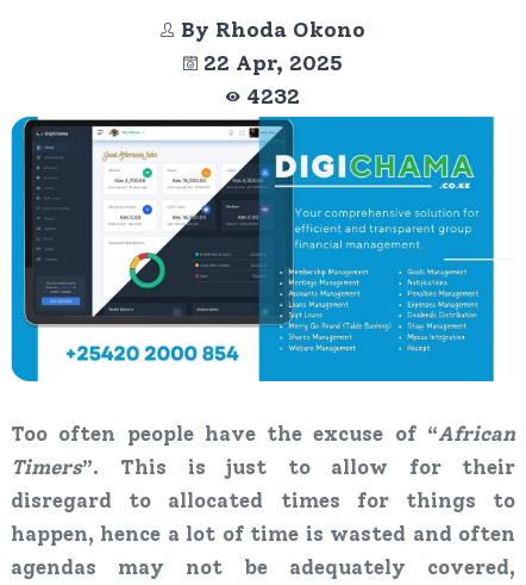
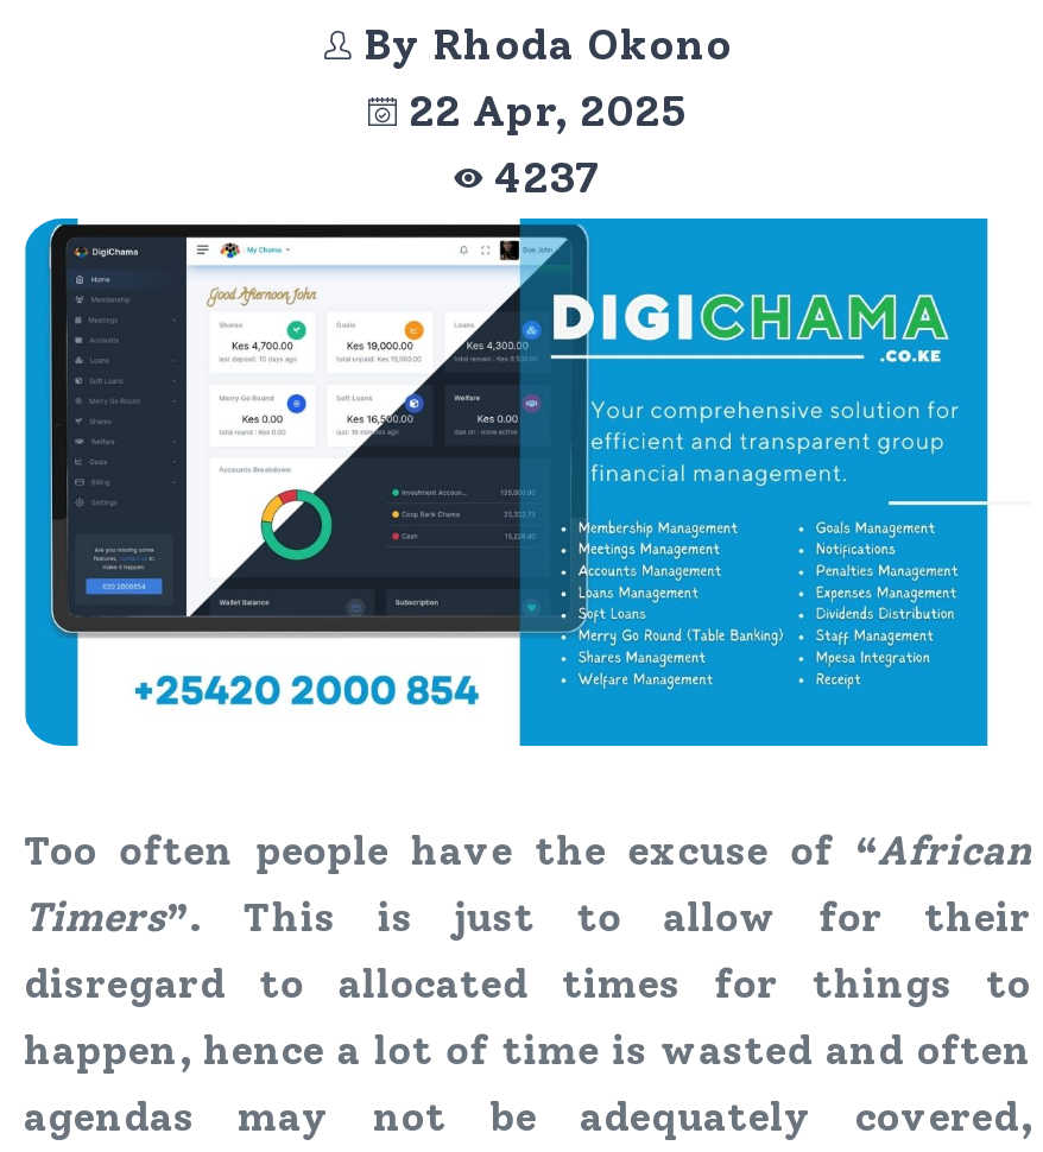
[240,83,300,110] 4232 -> [482,152,601,204] 4237

